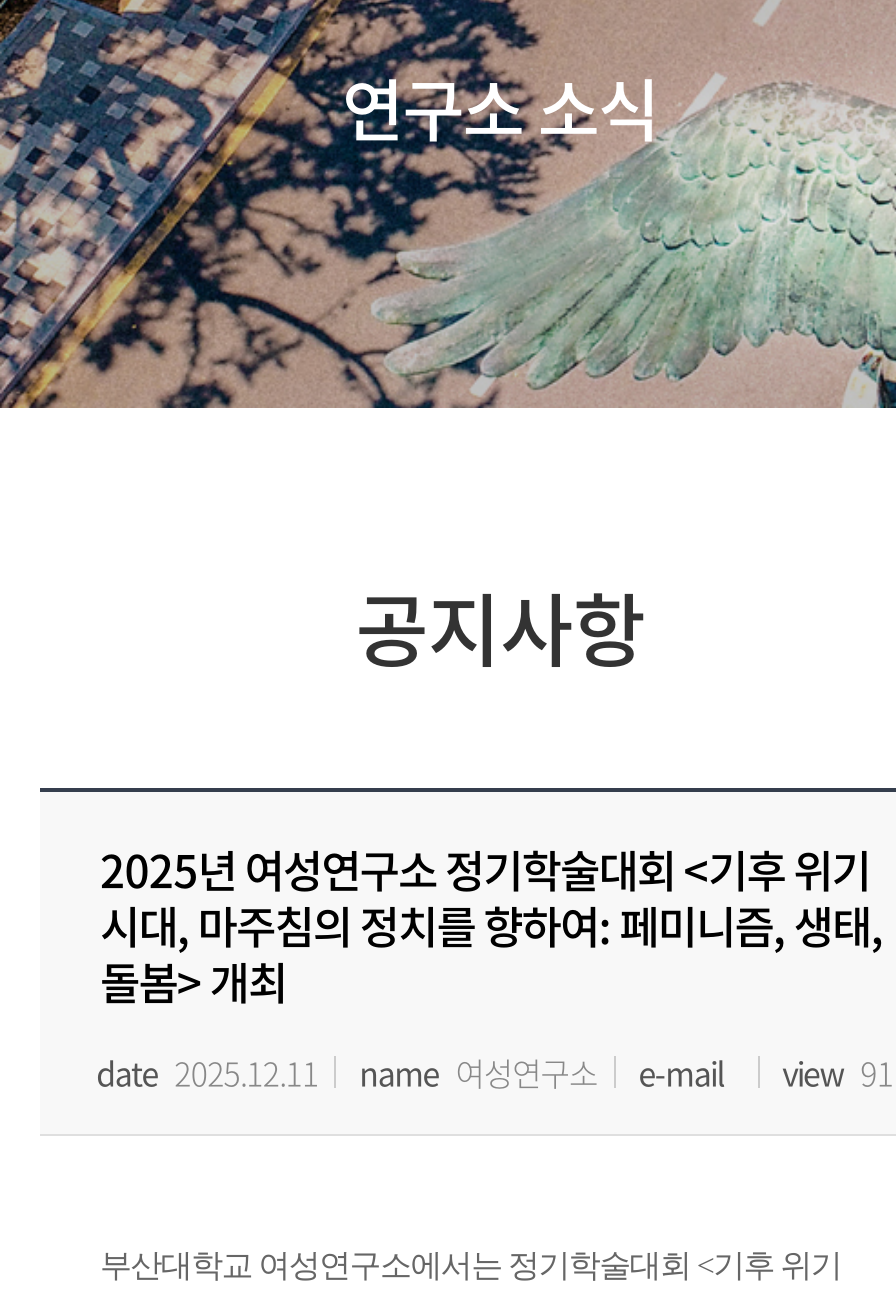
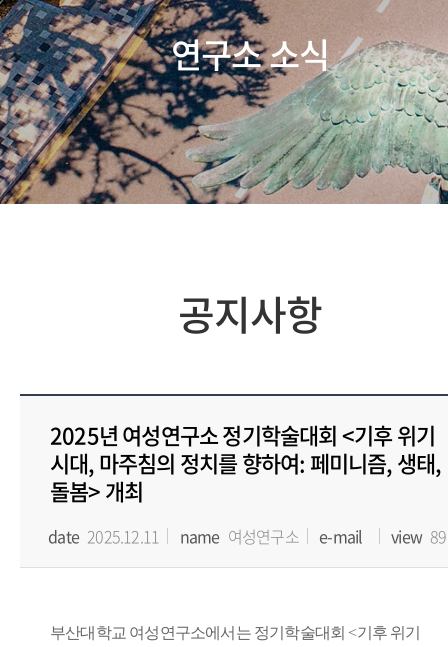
[96,1048,893,1096] date 2025.12.11 name 여성연구소 e-mail view 91 -> [48,524,447,548] date 2025.12.11 name 여성연구소 e-mail view 89

